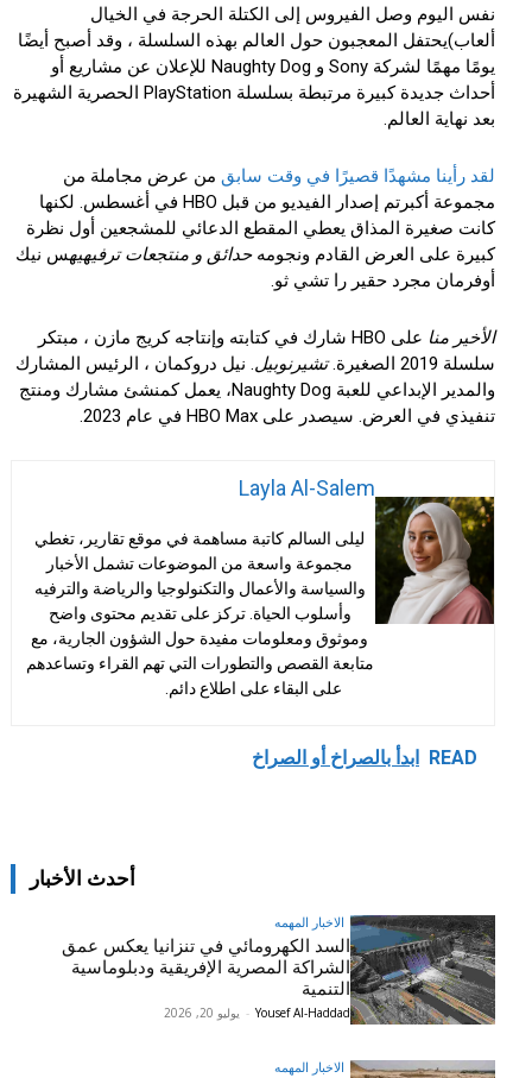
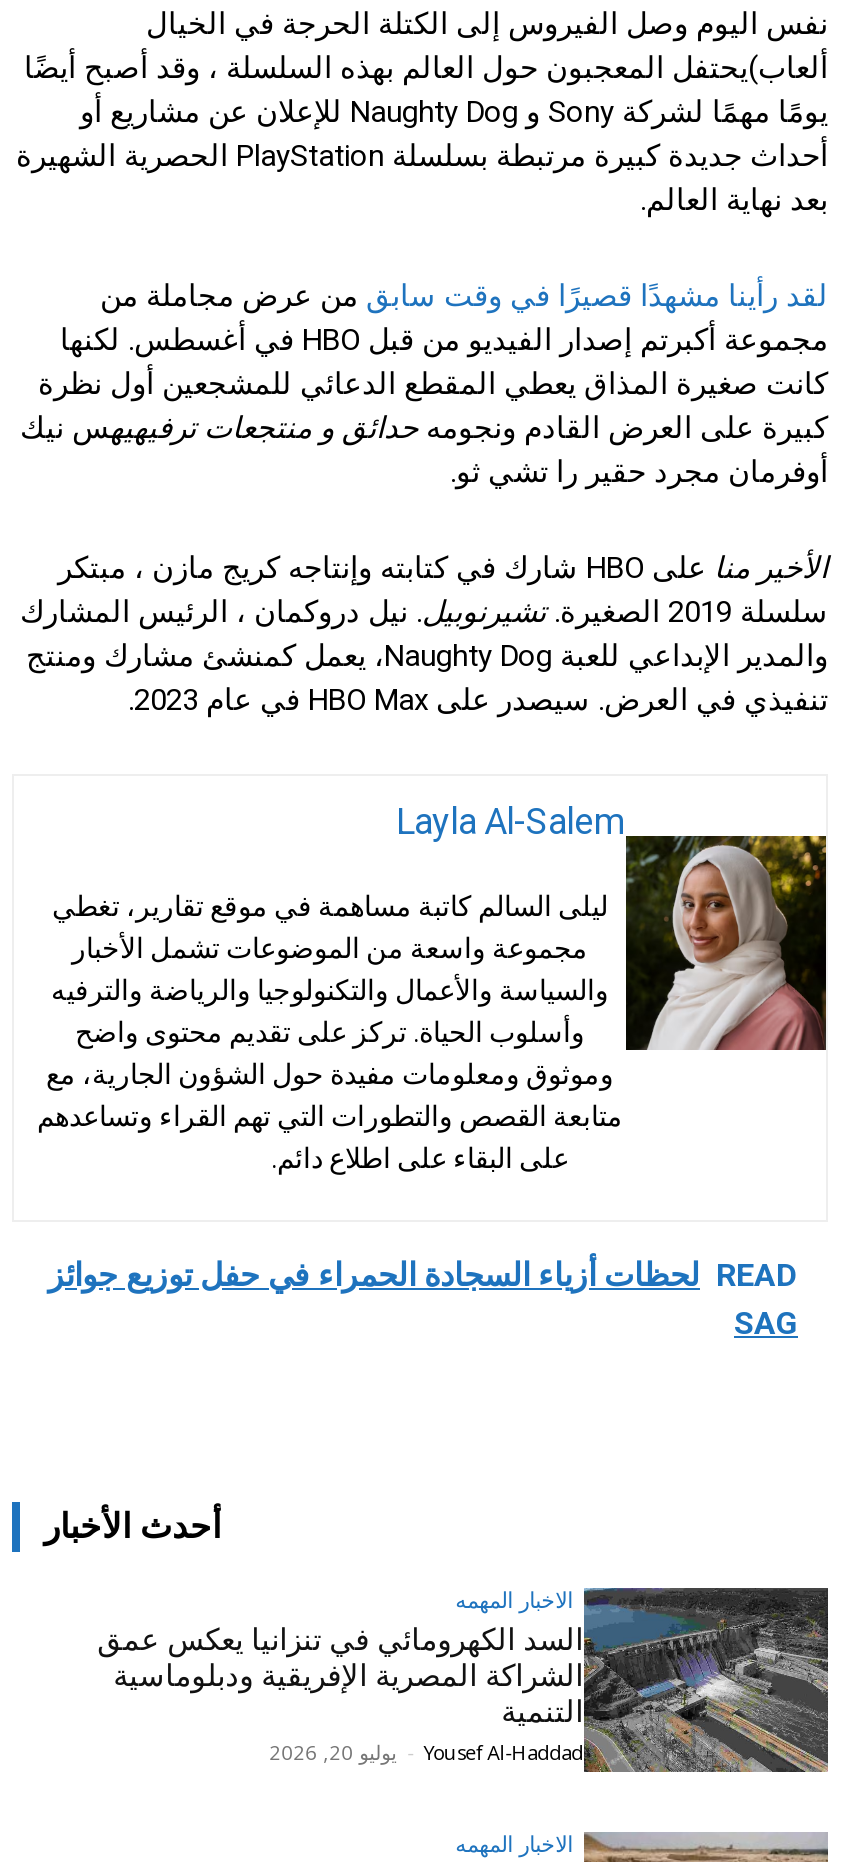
[252,746,477,769] READ ابدأ بالصراخ أو الصراخ -> [48,1256,798,1342] READ لحظات أزياء السجادة الحمراء في حفل توزيع جوائز | SAG

